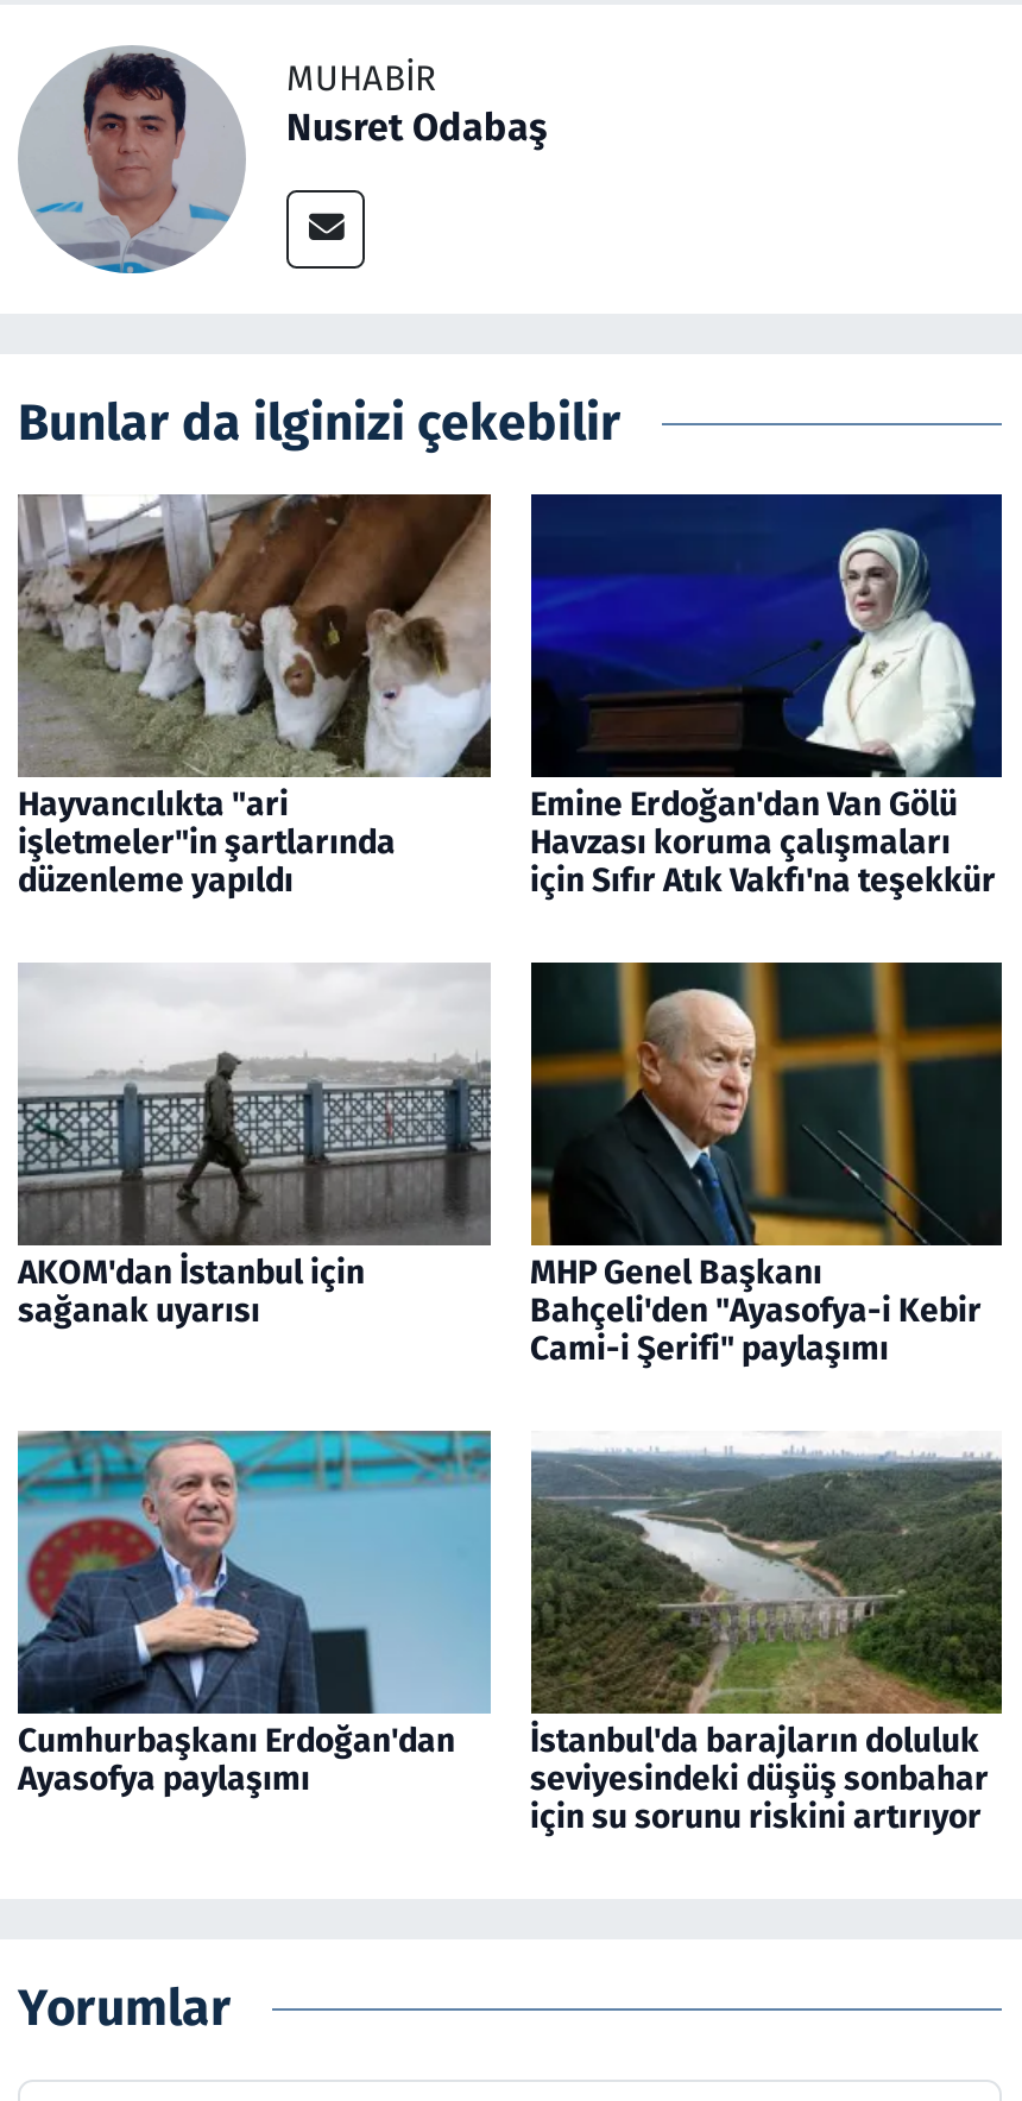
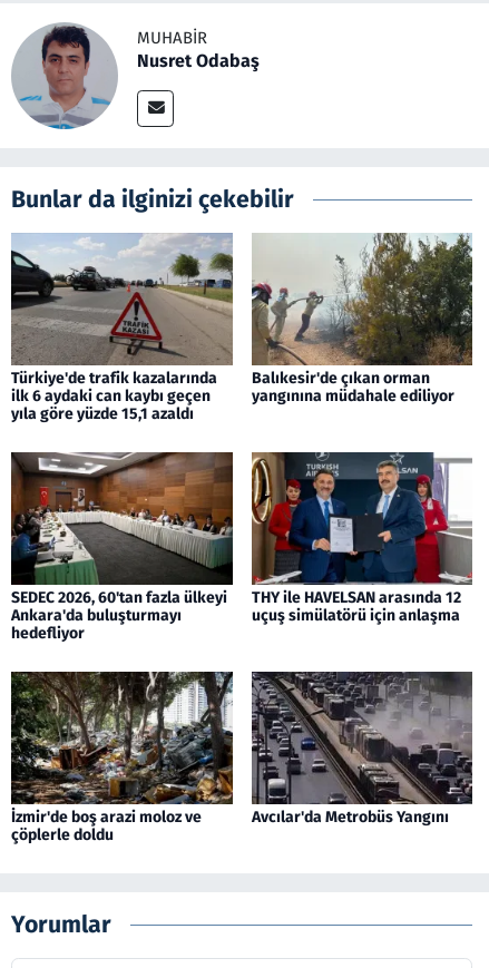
[18,492,491,902] [image] | Hayvancılıkta "ari | işletmeler"in şartlarında | düzenleme yapıldı -> [11,233,234,424] [image] | Türkiye'de trafik kazalarında | ilk 6 aydaki can kaybı geçen | yıla göre yüzde 15,1 azaldı
[529,492,1004,902] [image] | Emine Erdoğan'dan Van Gölü | Havzası koruma çalışmaları | için Sıfır Atık Vakfı'na teşekkür -> [251,232,473,406] [image] | Balıkesir'de çıkan orman | yangınına müdahale ediliyor
[15,963,493,1332] [image] | AKOM'dan İstanbul için | sağanak uyarısı -> [10,451,234,643] [image] | SEDEC 2026, 60'tan fazla ülkeyi | Ankara'da buluşturmayı | hedefliyor
[529,960,1004,1370] [image] | MHP Genel Başkanı | Bahçeli'den "Ayasofya-i Kebir | Cami-i Şerifi" paylaşımı -> [251,451,473,625] [image] | THY ile HAVELSAN arasında 12 | uçuş simülatörü için anlaşma
[15,1428,491,1800] [image] | Cumhurbaşkanı Erdoğan'dan | Ayasofya paylaşımı -> [10,671,234,845] [image] | İzmir'de boş arazi moloz ve | çöplerle doldu
[530,1431,1002,1838] [image] | İstanbul'da barajların doluluk | seviyesindeki düşüş sonbahar | için su sorunu riskini artırıyor -> [251,671,472,827] [image] | Avcılar'da Metrobüs Yangını

